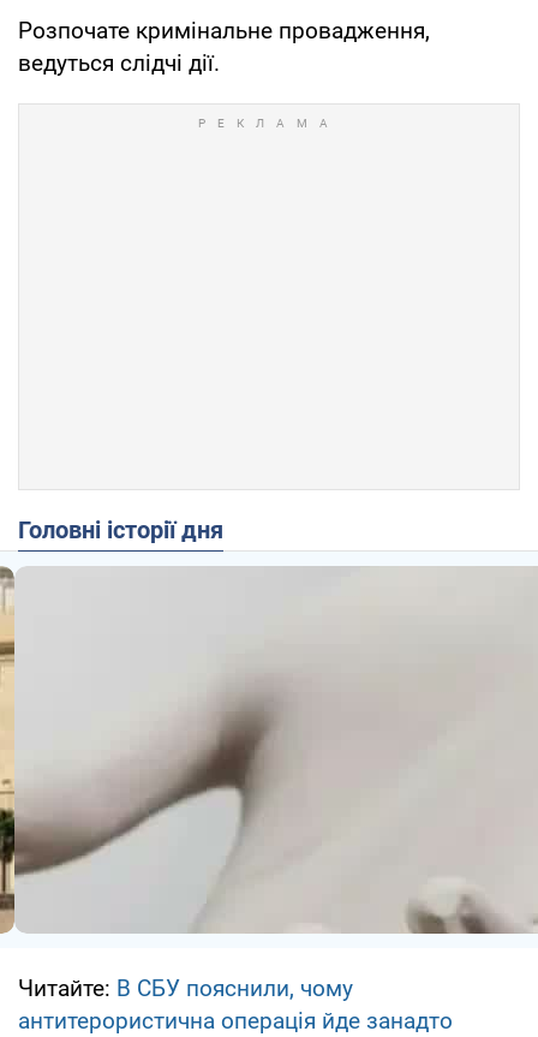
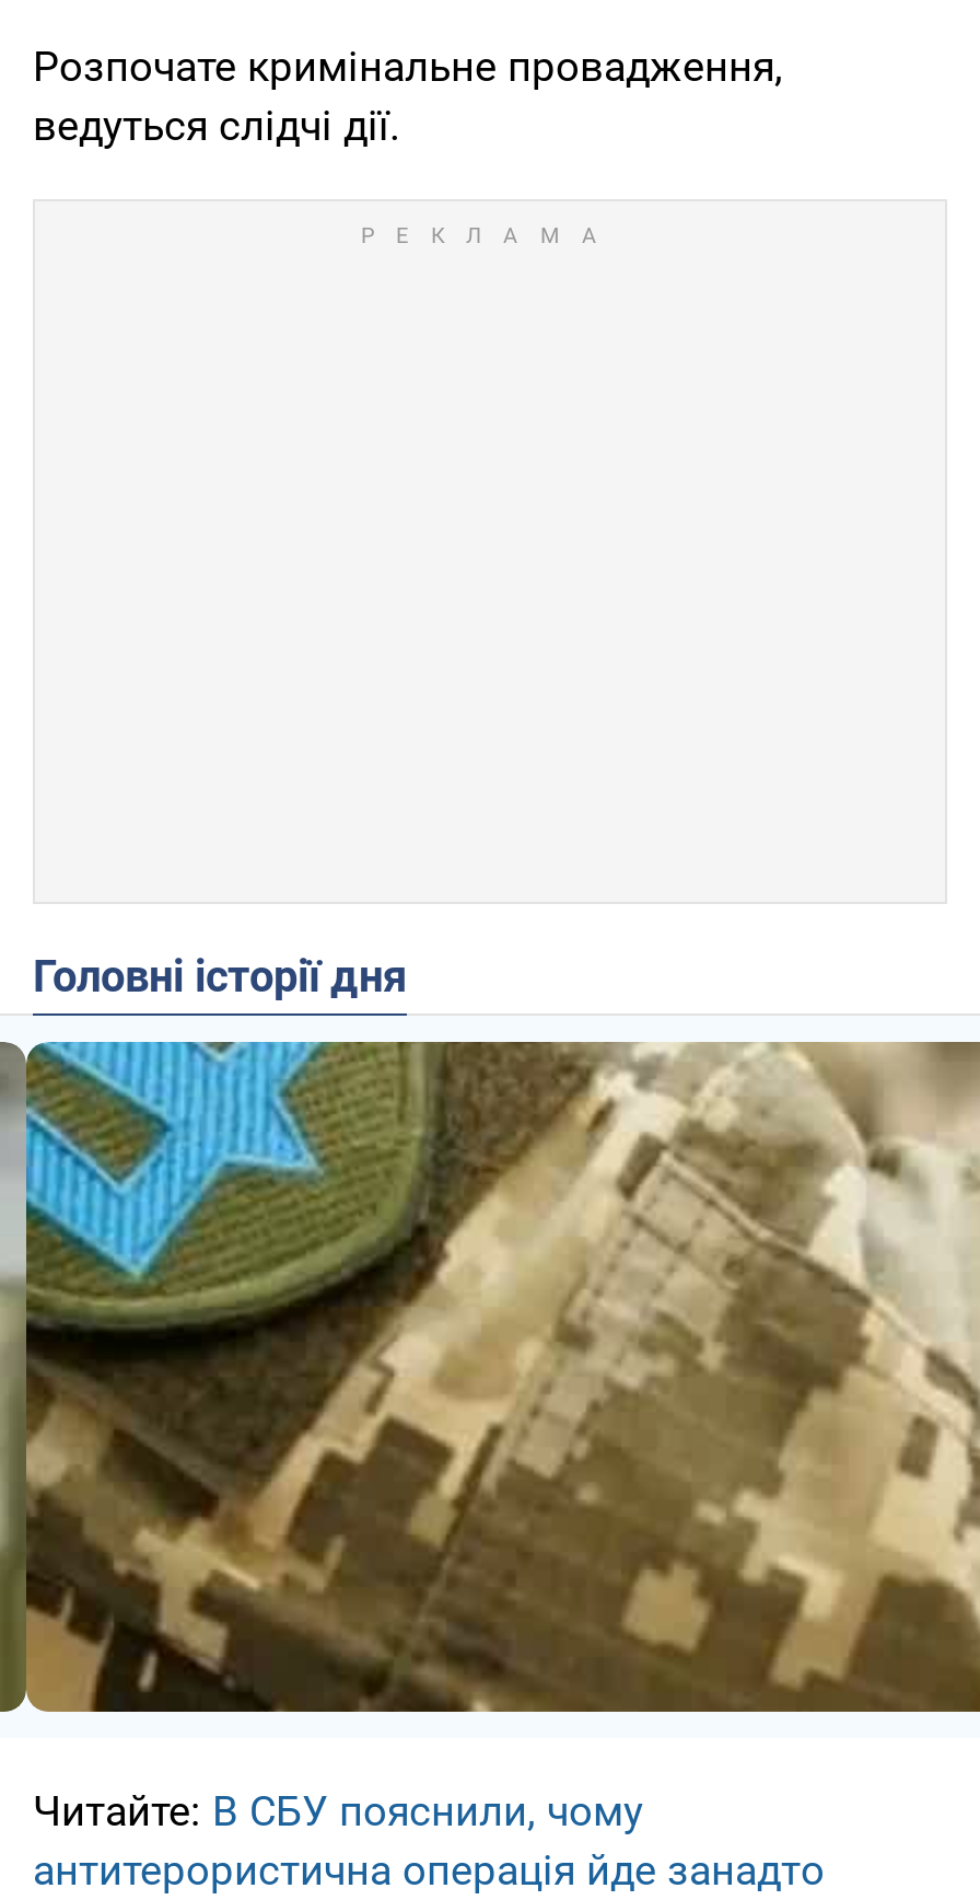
[4,566,534,935] [image] -> [7,1040,973,1714] [image]

